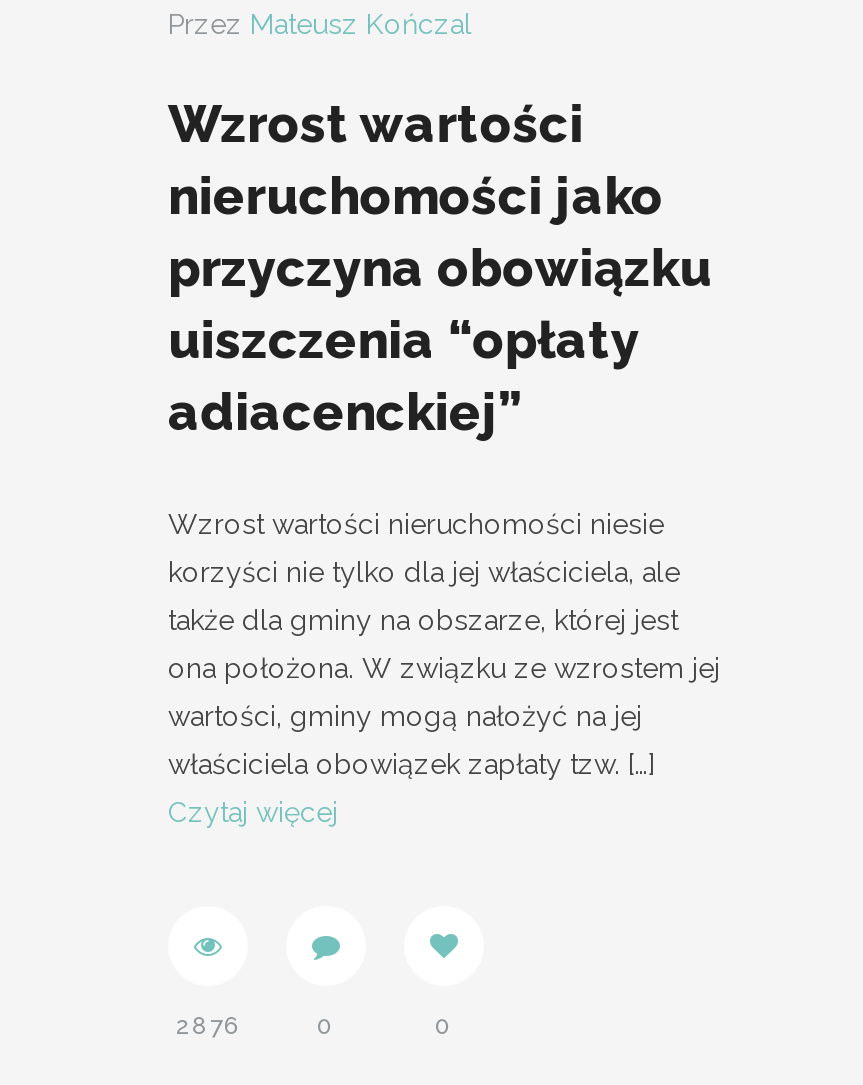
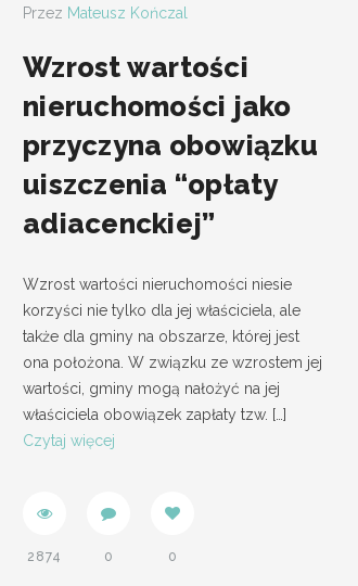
[176,1013,240,1041] 2876 -> [27,549,62,565] 2874

